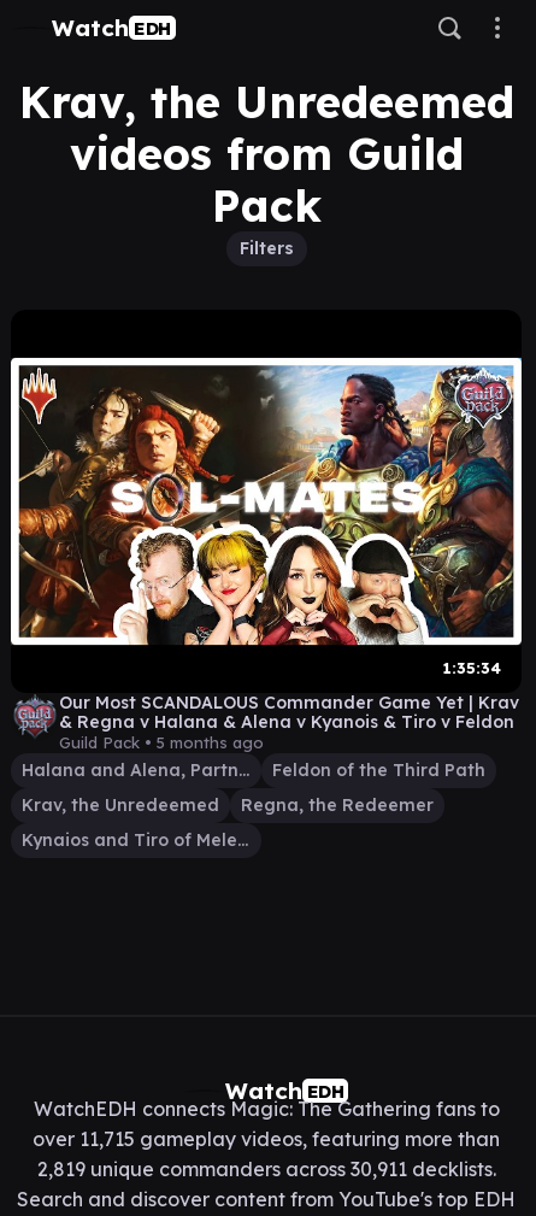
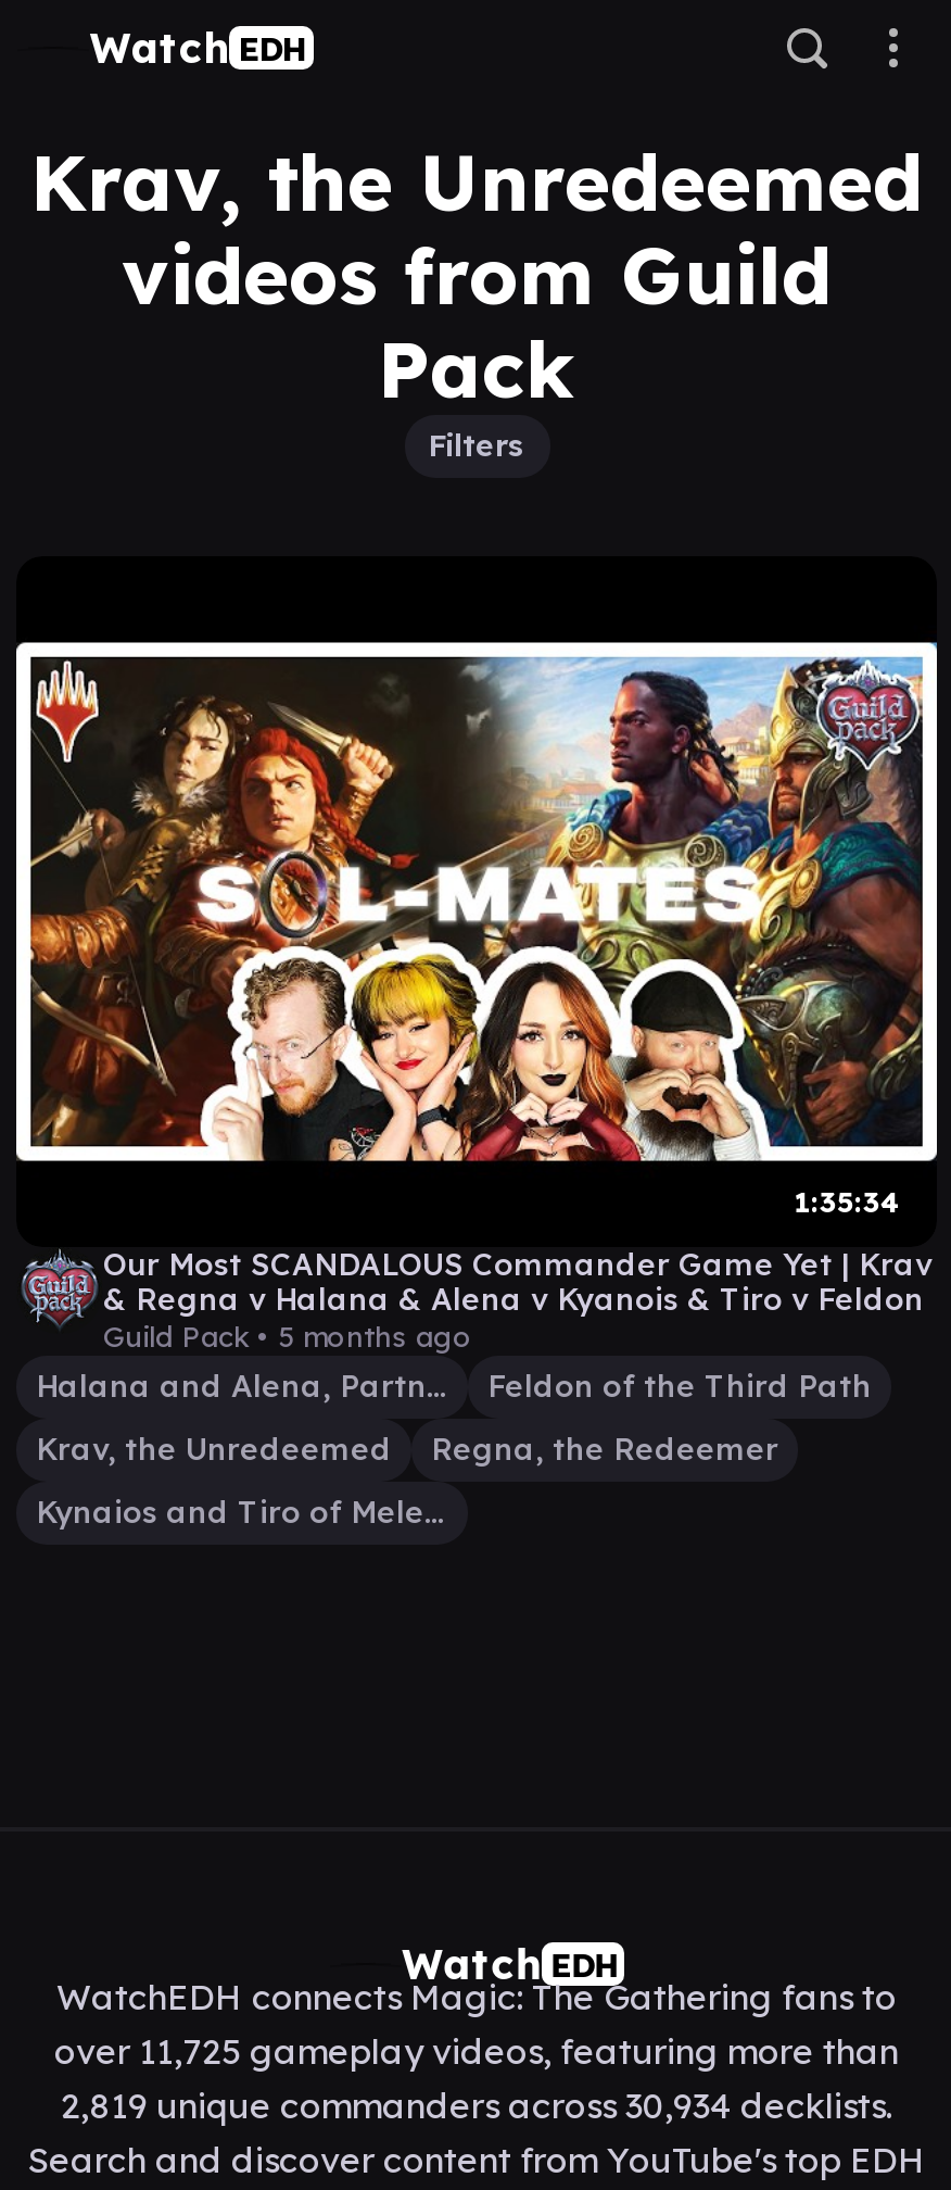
[33,1127,500,1151] over 11,715 gameplay videos, featuring more than -> [54,2029,899,2073] over 11,725 gameplay videos, featuring more than
[37,1157,496,1181] 2,819 unique commanders across 30,911 decklists. -> [61,2084,892,2127] 2,819 unique commanders across 30,934 decklists.

